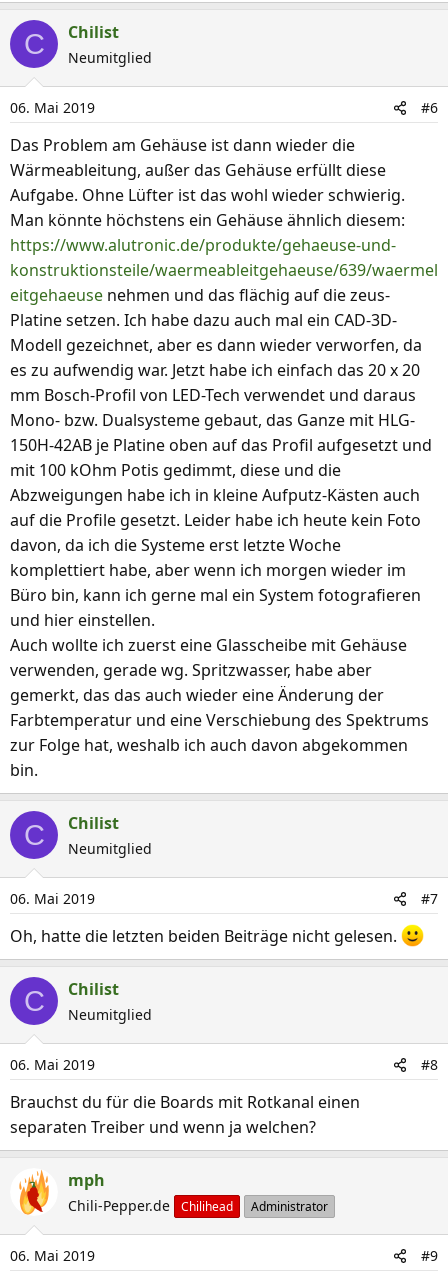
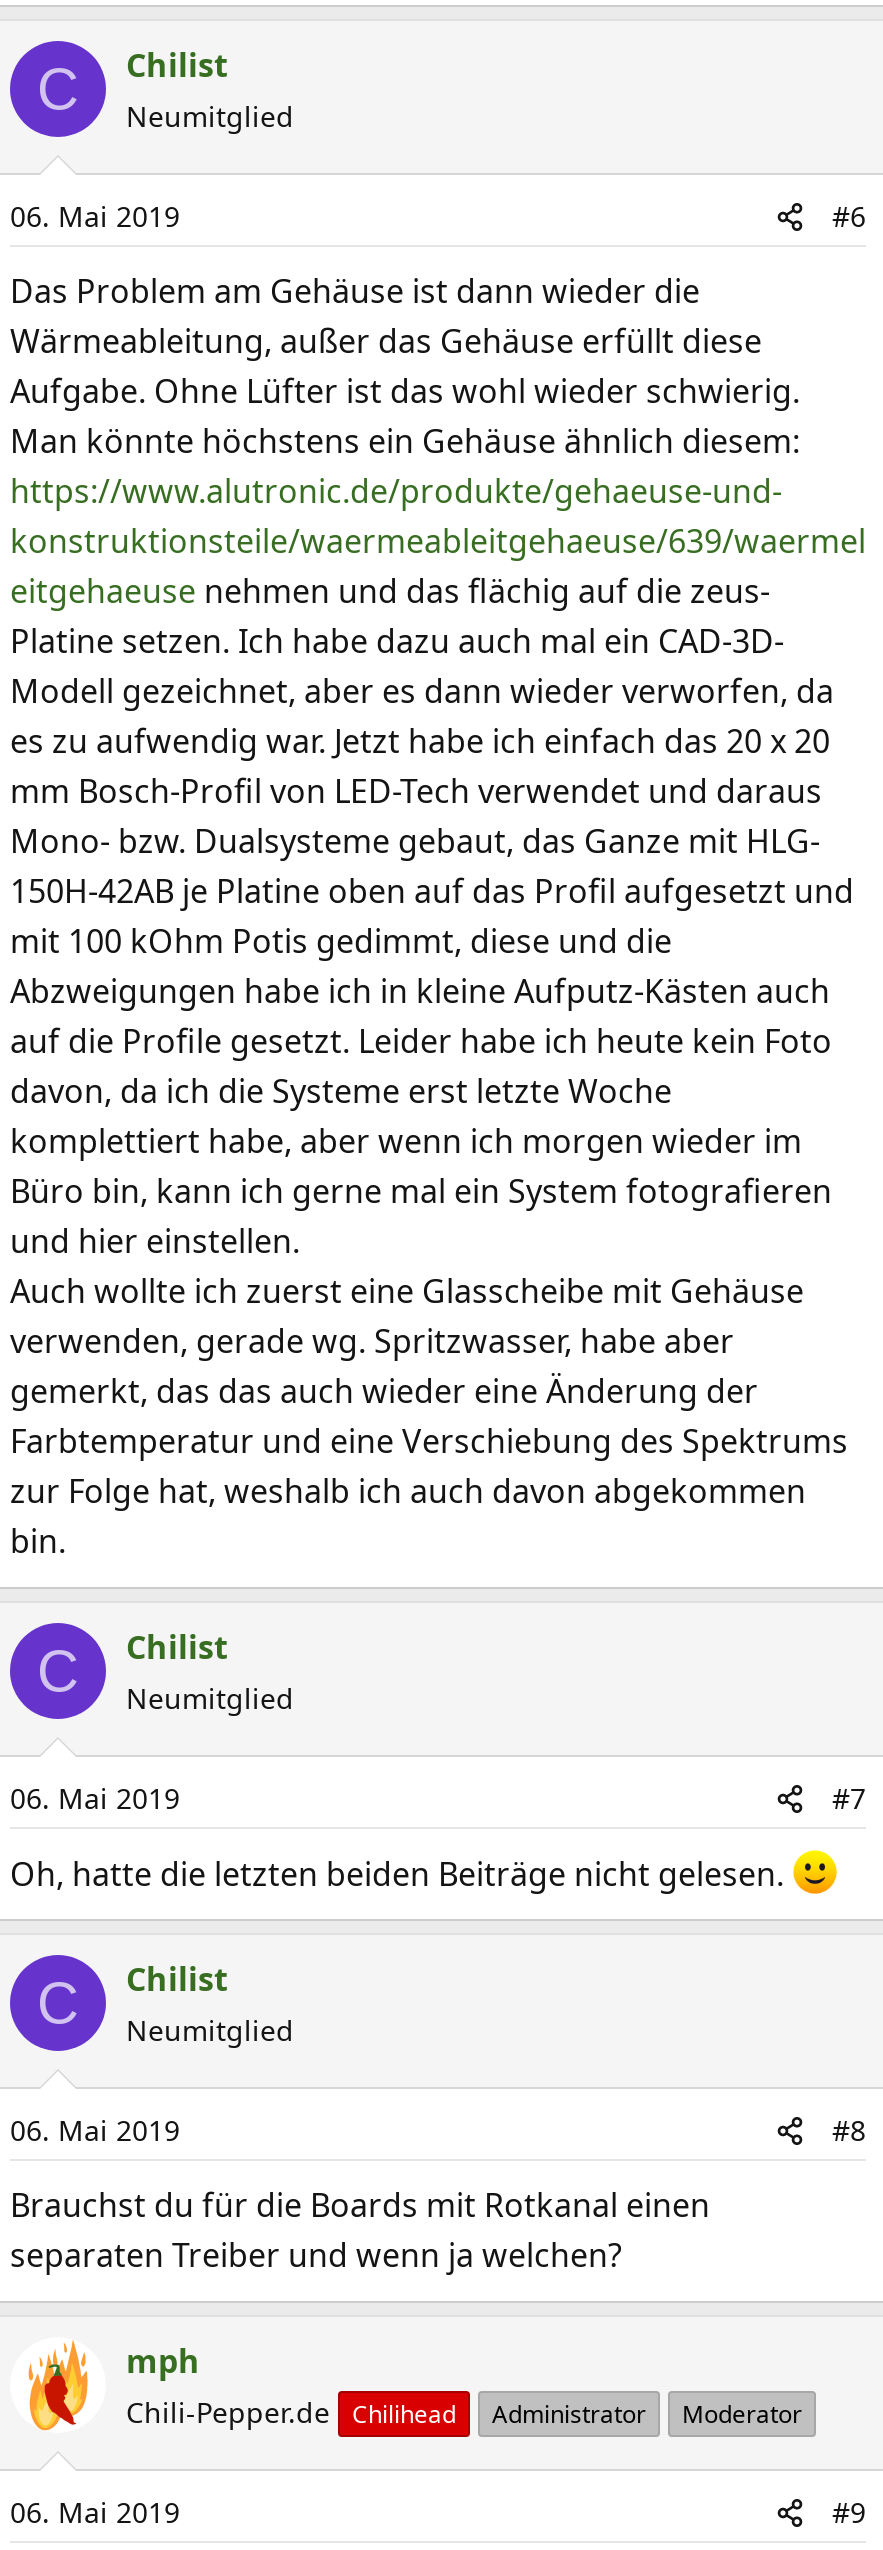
none -> [682,2398,802,2432] Moderator

